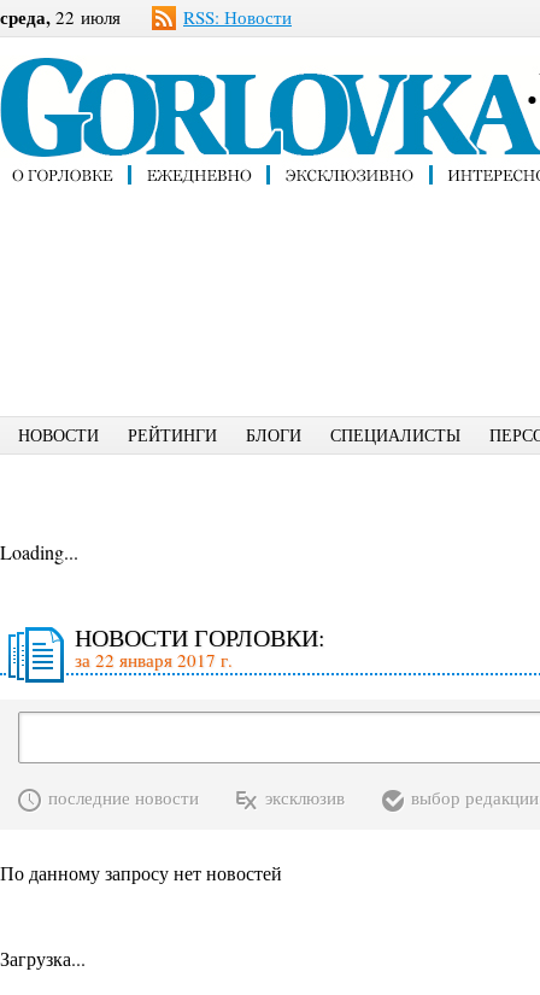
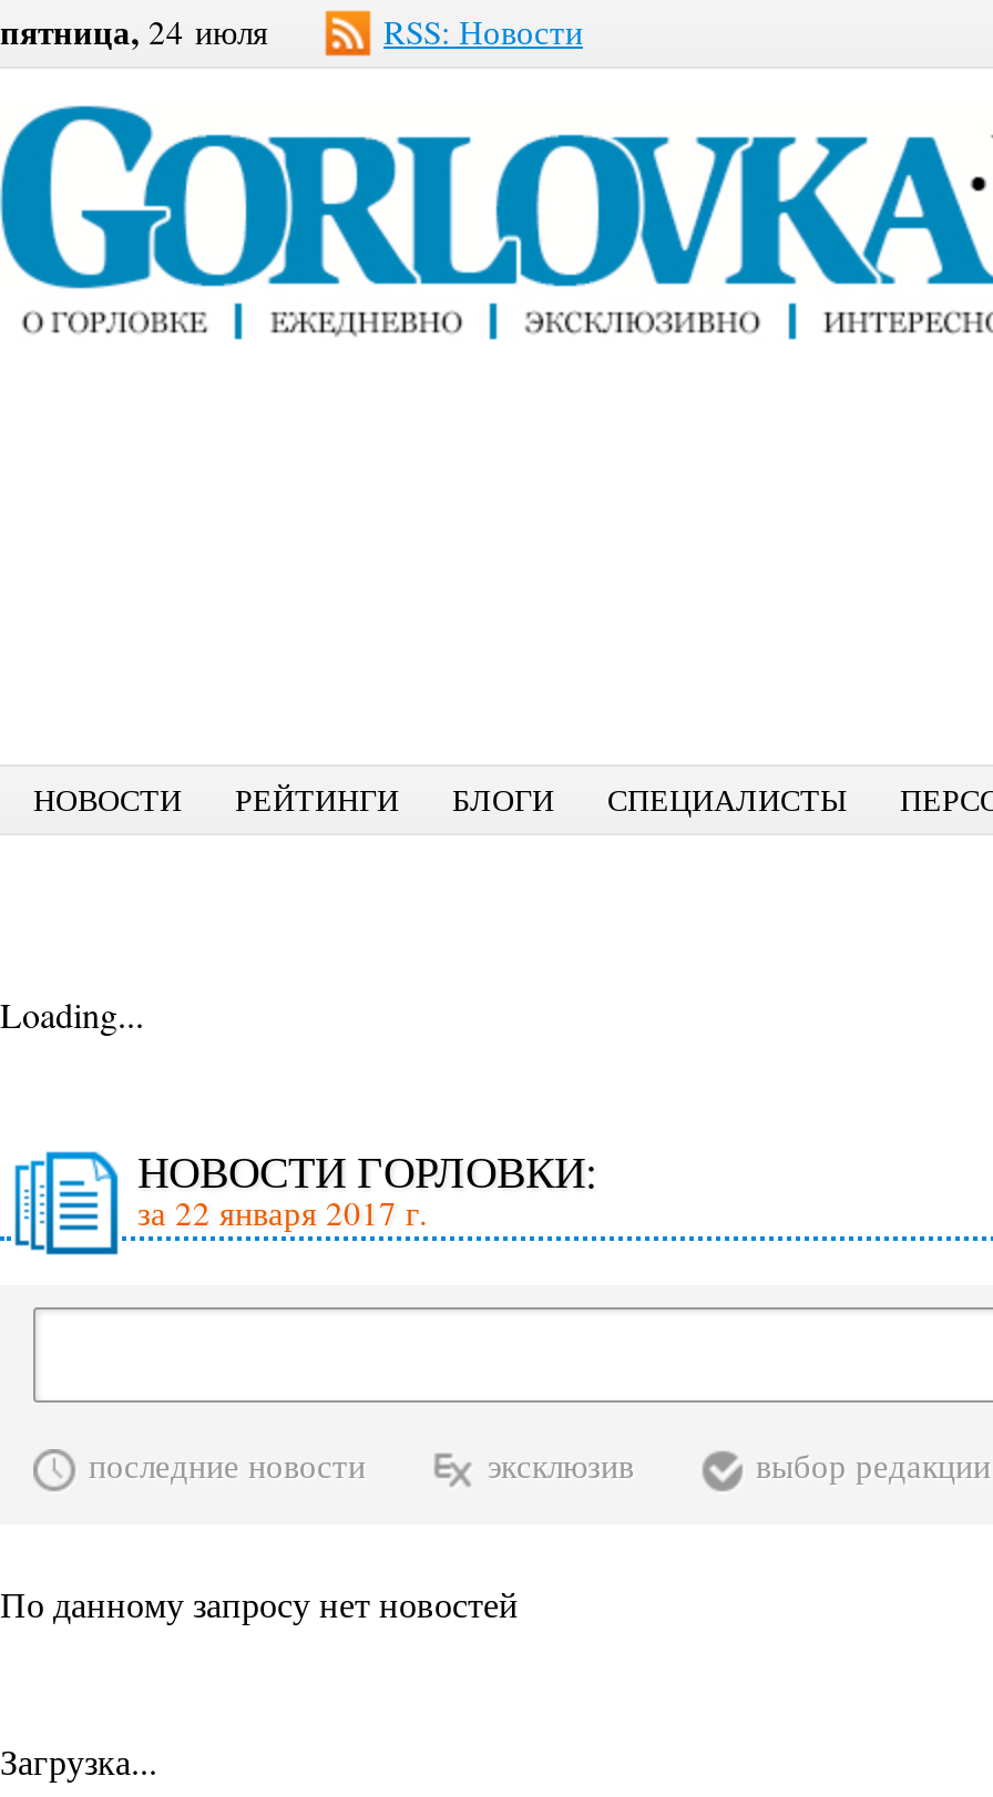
[0,4,121,30] среда, 22 июля -> [0,7,268,55] пятница, 24 июля

